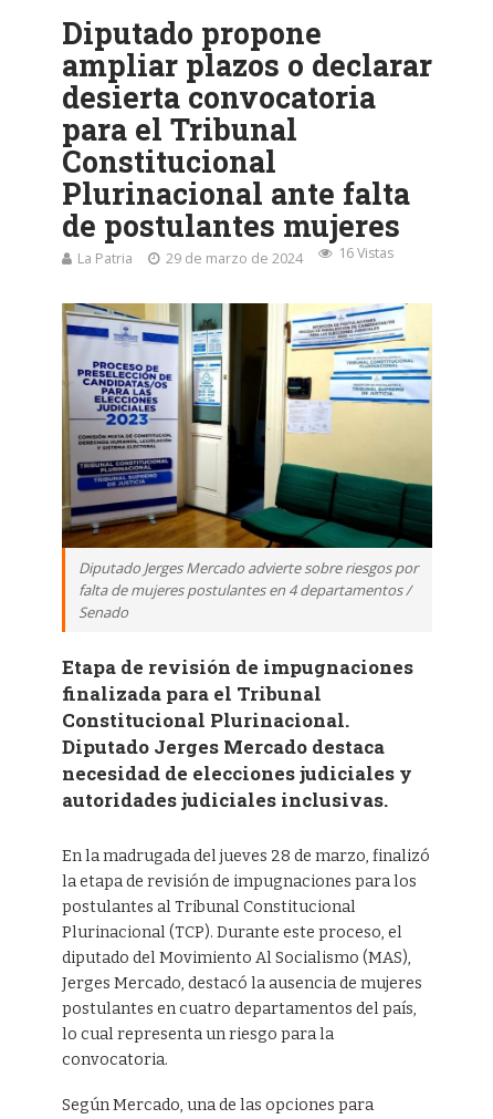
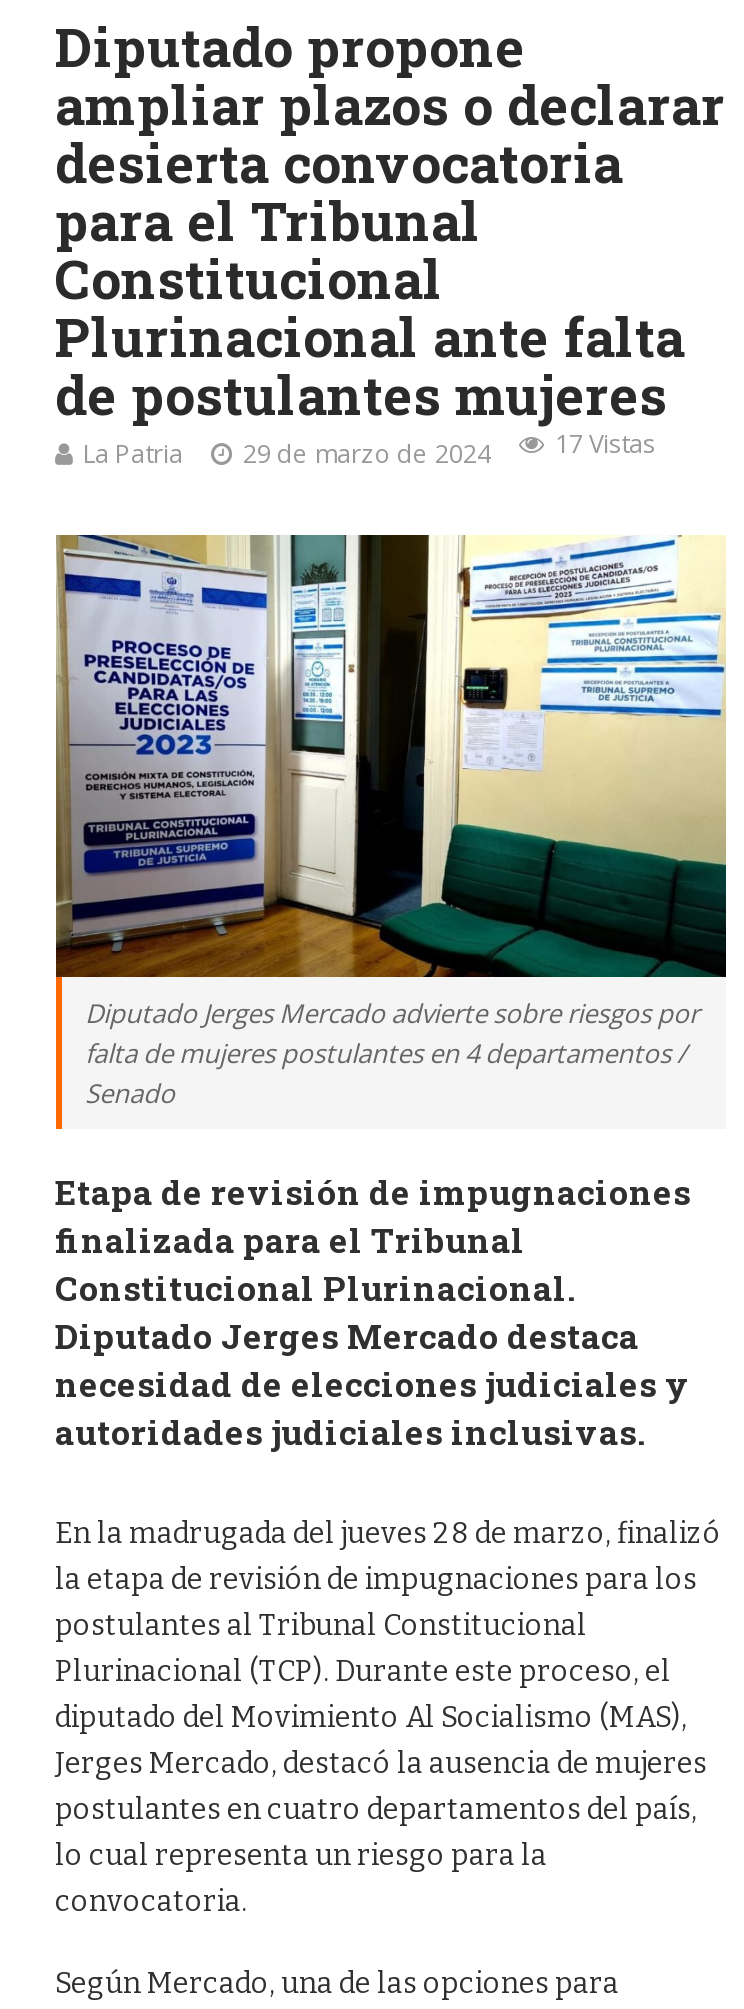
[77,244,393,268] La Patria 29 de marzo de 2024 16 Vistas -> [83,427,655,471] La Patria 29 de marzo de 2024 17 Vistas

